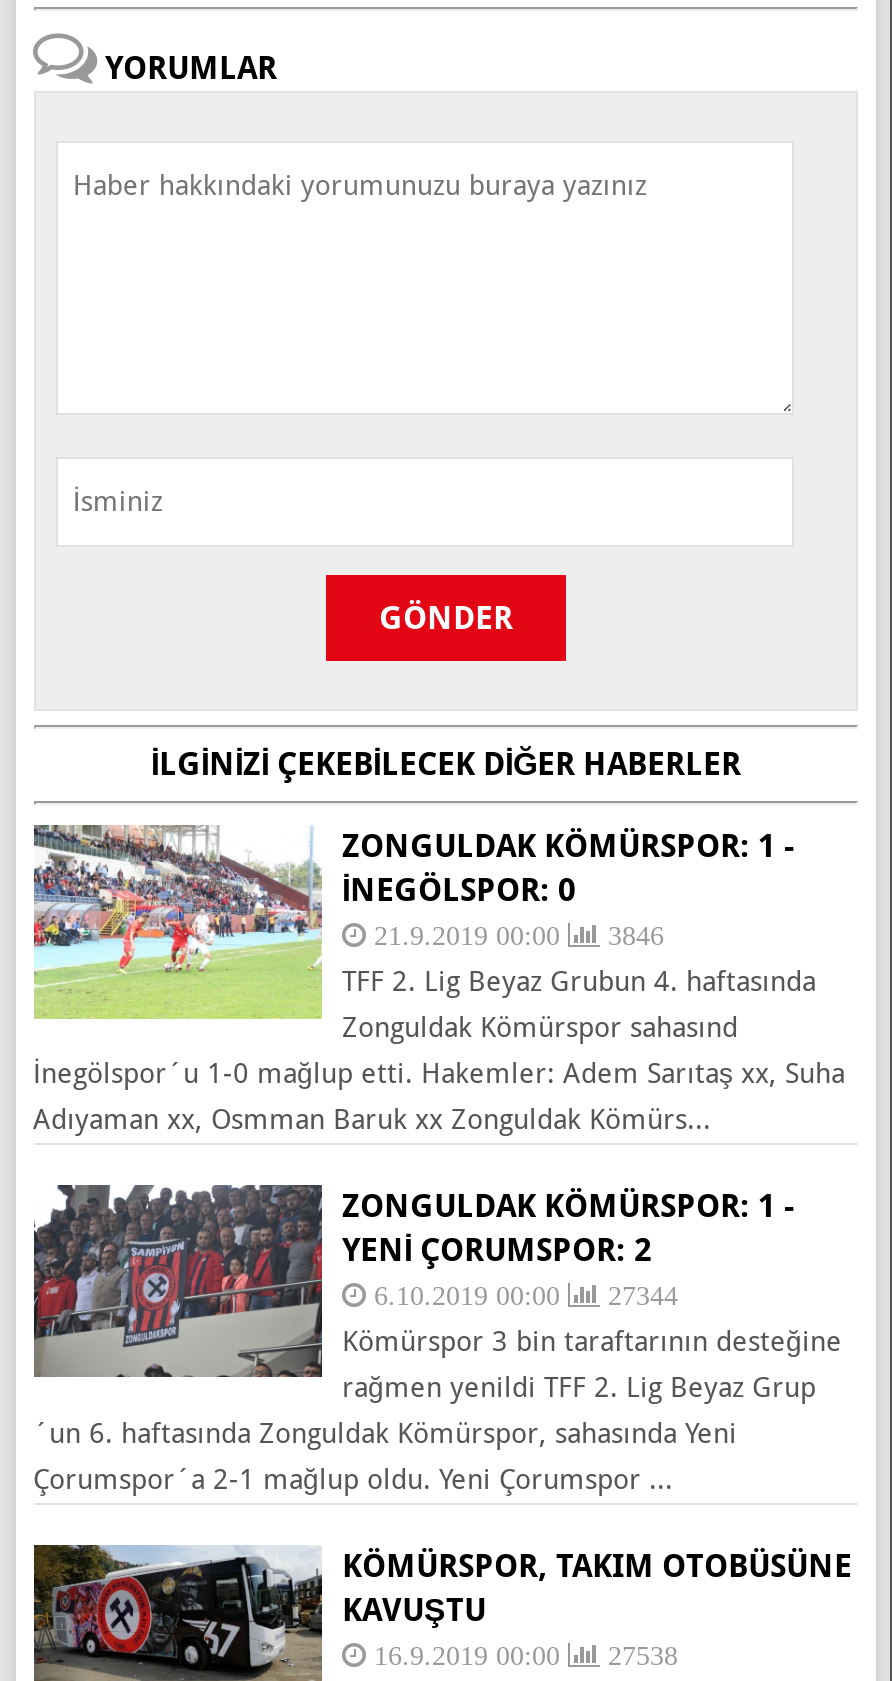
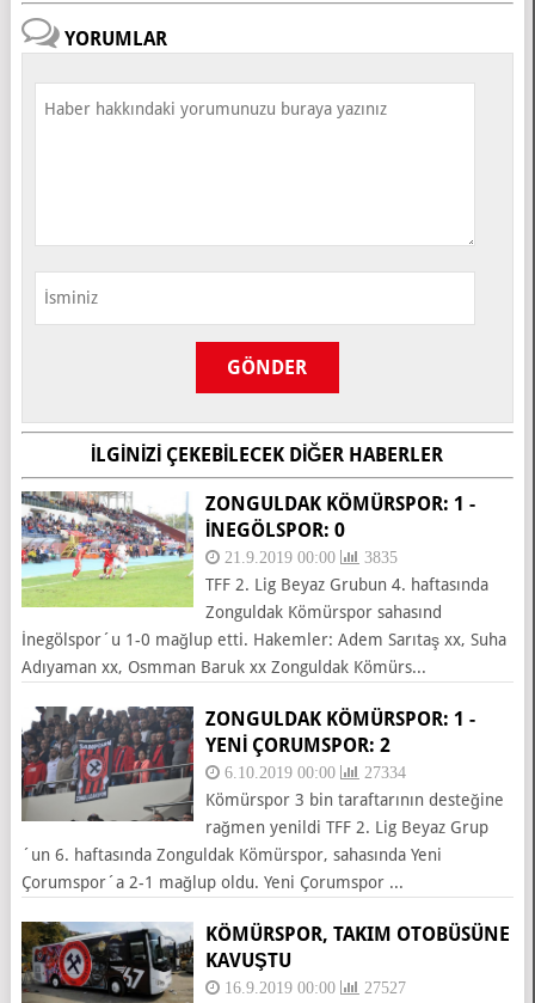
[366,922,664,950] 21.9.2019 00:00 3846 -> [220,549,398,566] 21.9.2019 00:00 3835
[366,1282,678,1310] 6.10.2019 00:00 27344 -> [220,764,406,781] 6.10.2019 00:00 27334
[366,1642,678,1670] 16.9.2019 00:00 27538 -> [220,979,406,996] 16.9.2019 00:00 27527

